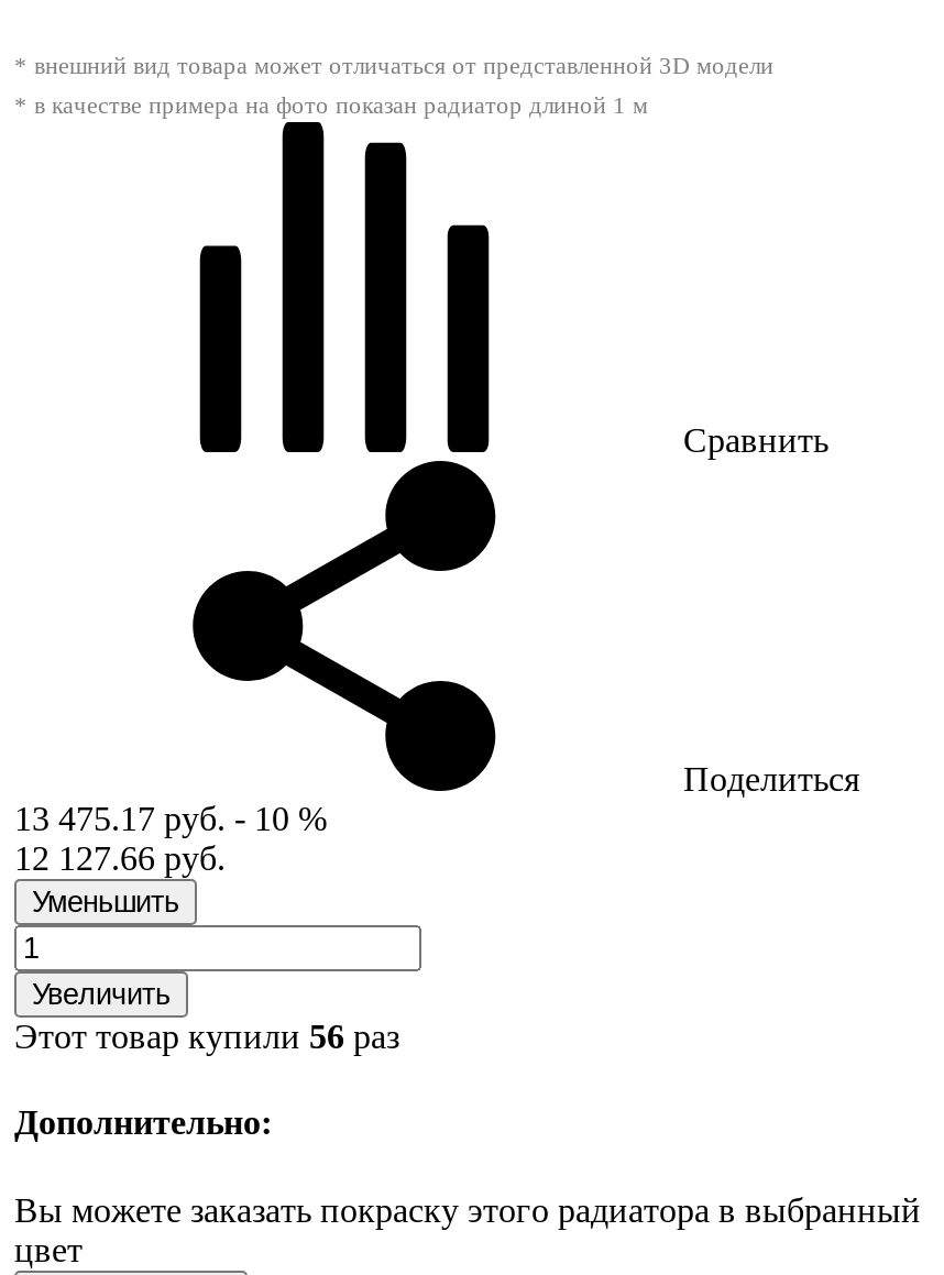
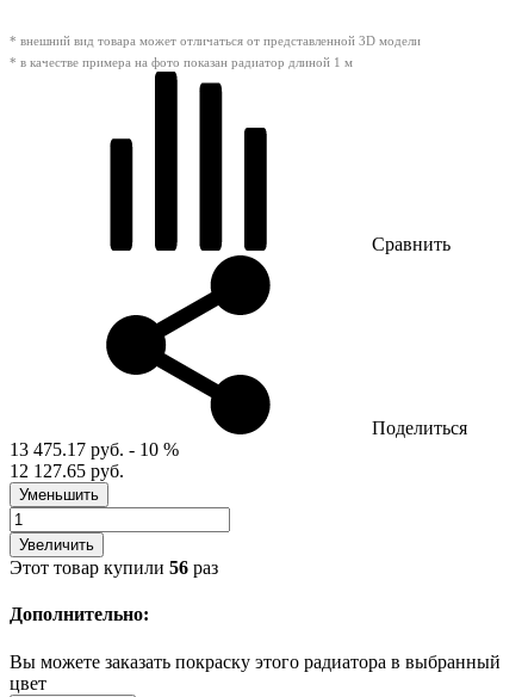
[14,839,226,877] 12 127.66 руб. -> [10,461,124,481] 12 127.65 руб.

